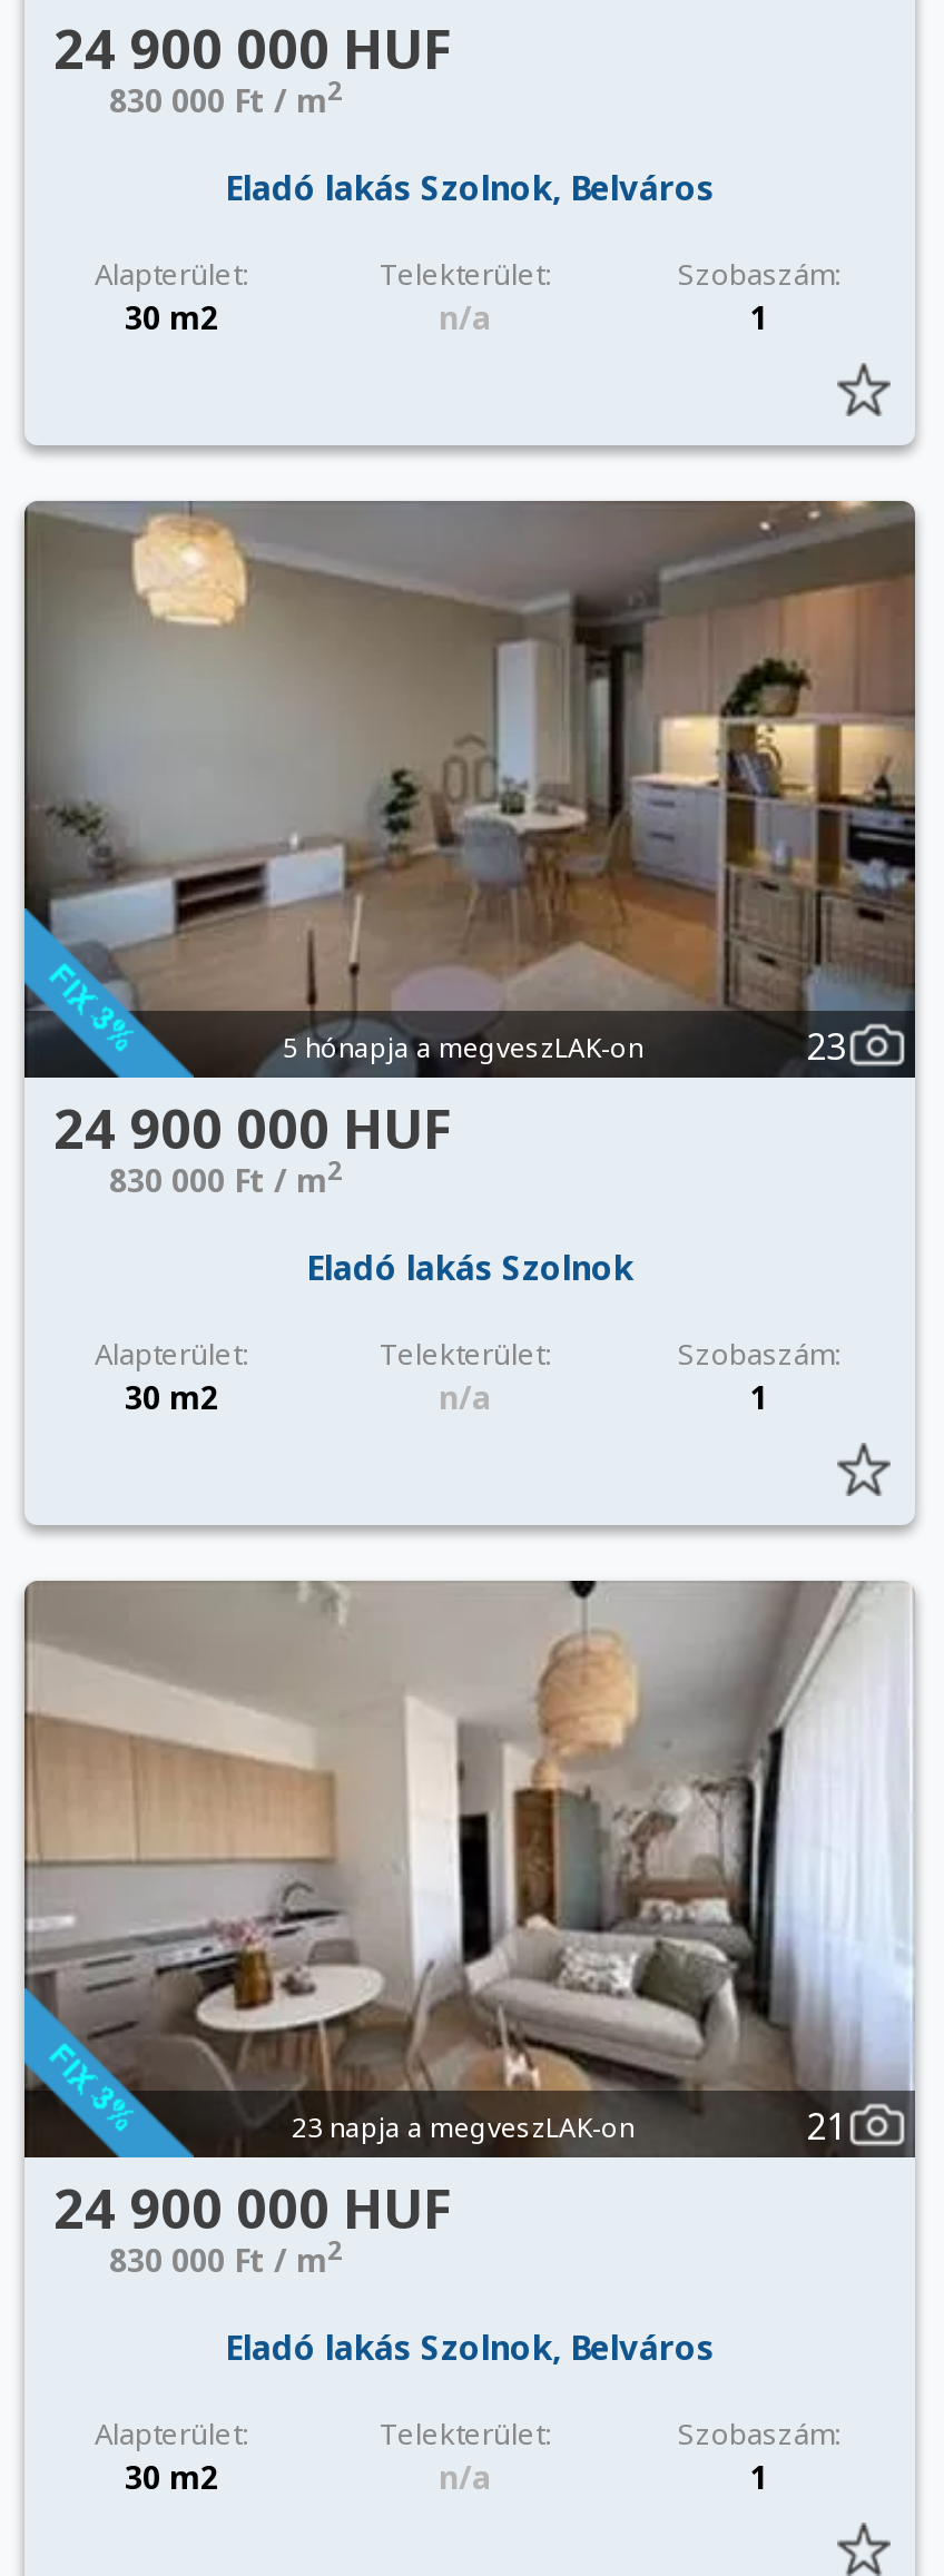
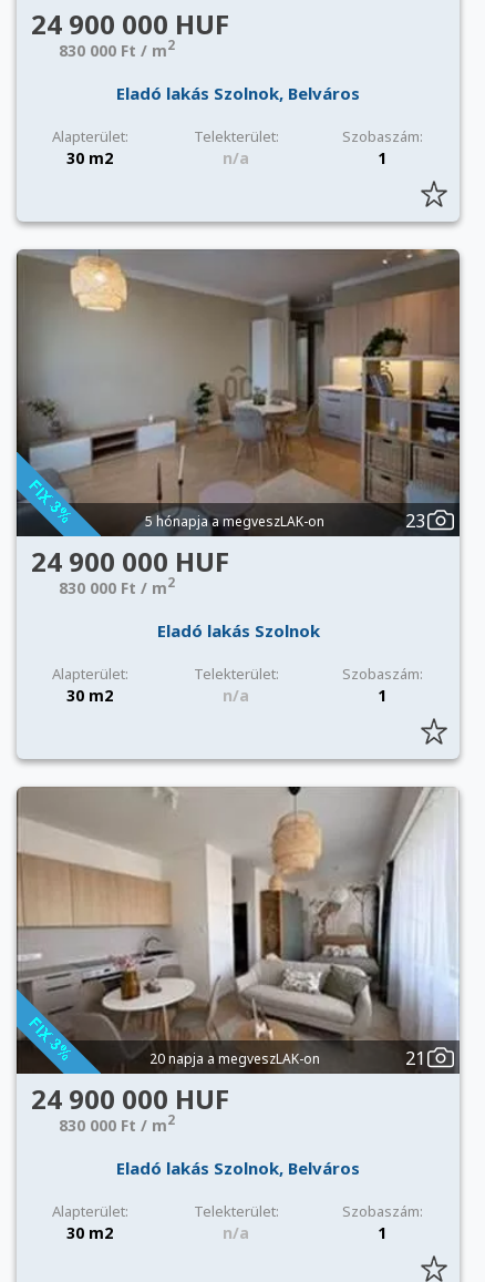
[292,2108,635,2146] 23 napja a megveszLAK-on -> [149,1049,320,1068] 20 napja a megveszLAK-on

